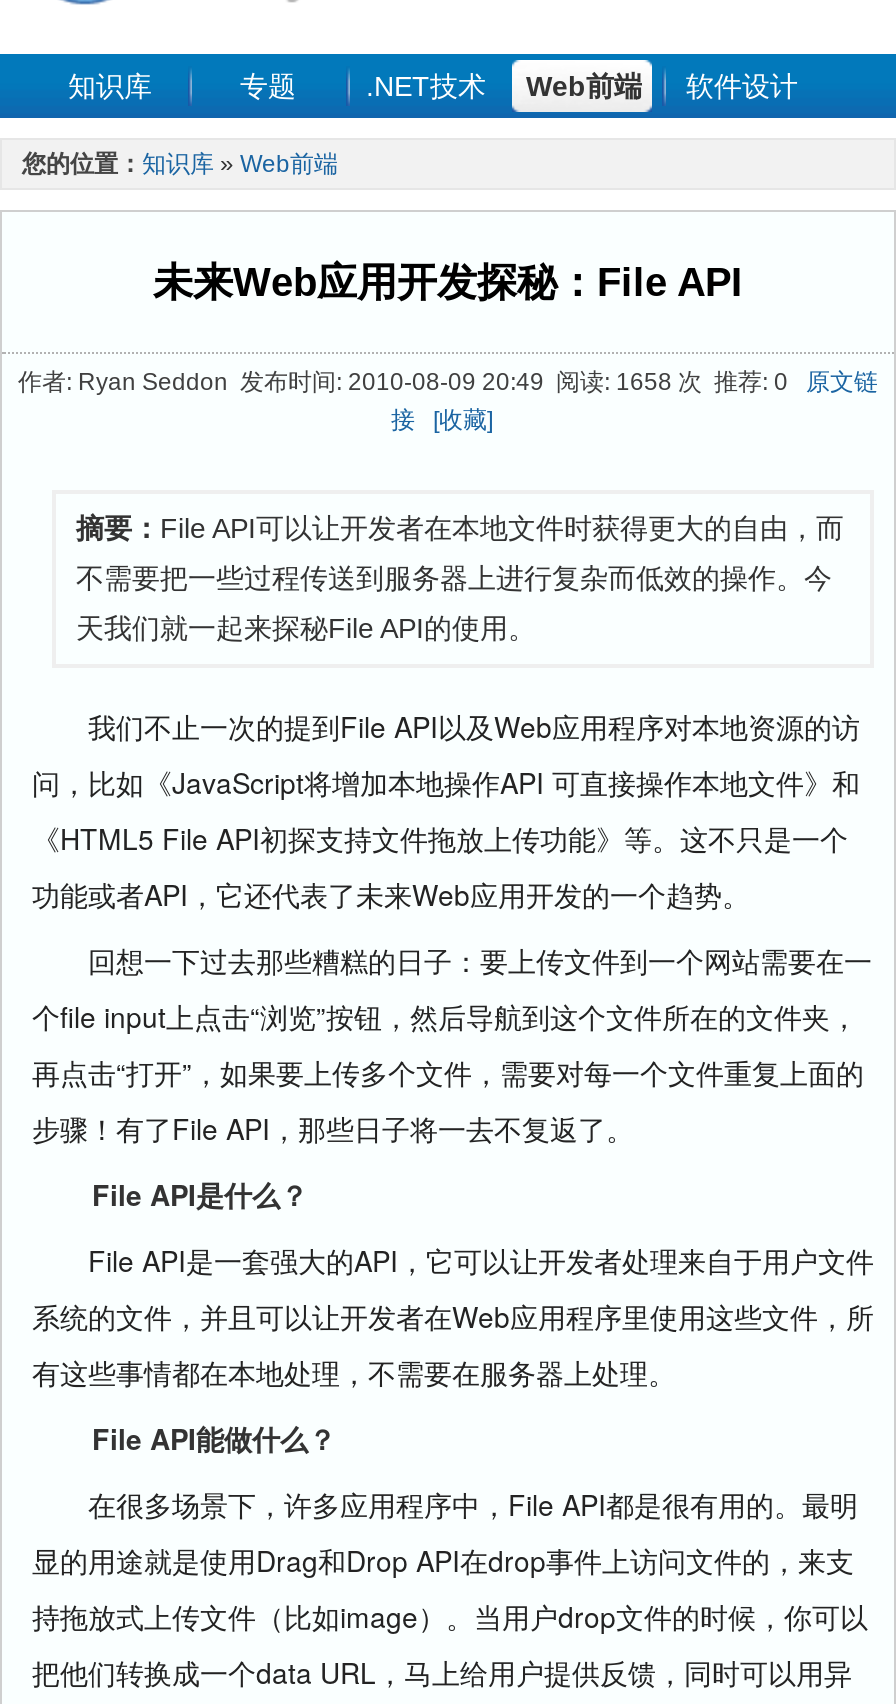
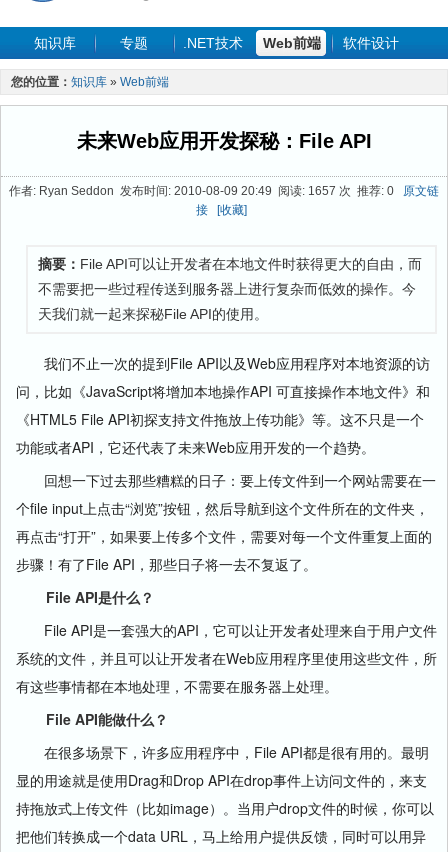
[18,368,878,396] 作者: Ryan Seddon 发布时间: 2010-08-09 20:49 阅读: 1658 次 推荐: 0原文链 -> [9,184,439,198] 作者: Ryan Seddon 发布时间: 2010-08-09 20:49 阅读: 1657 次 推荐: 0原文链

